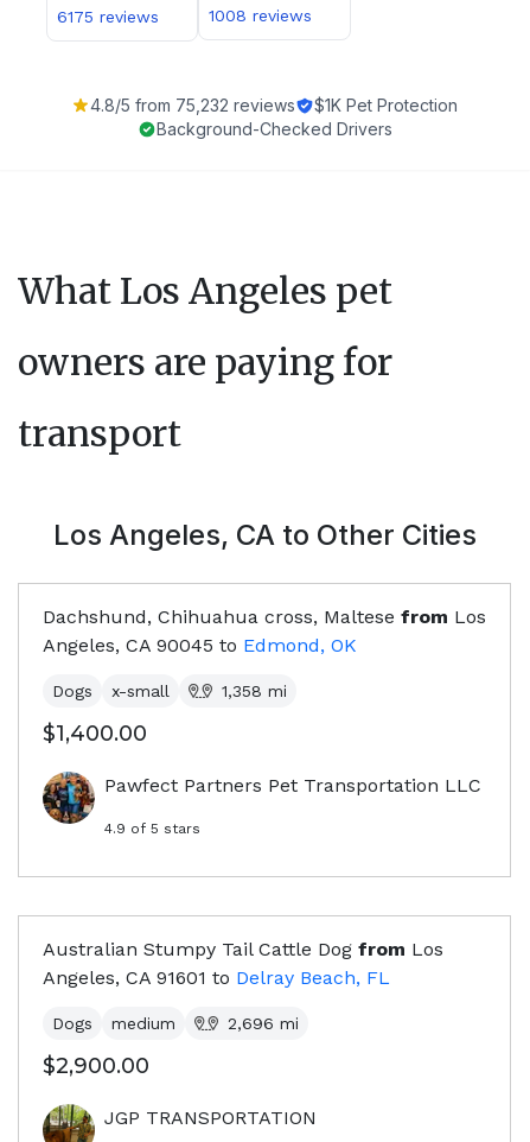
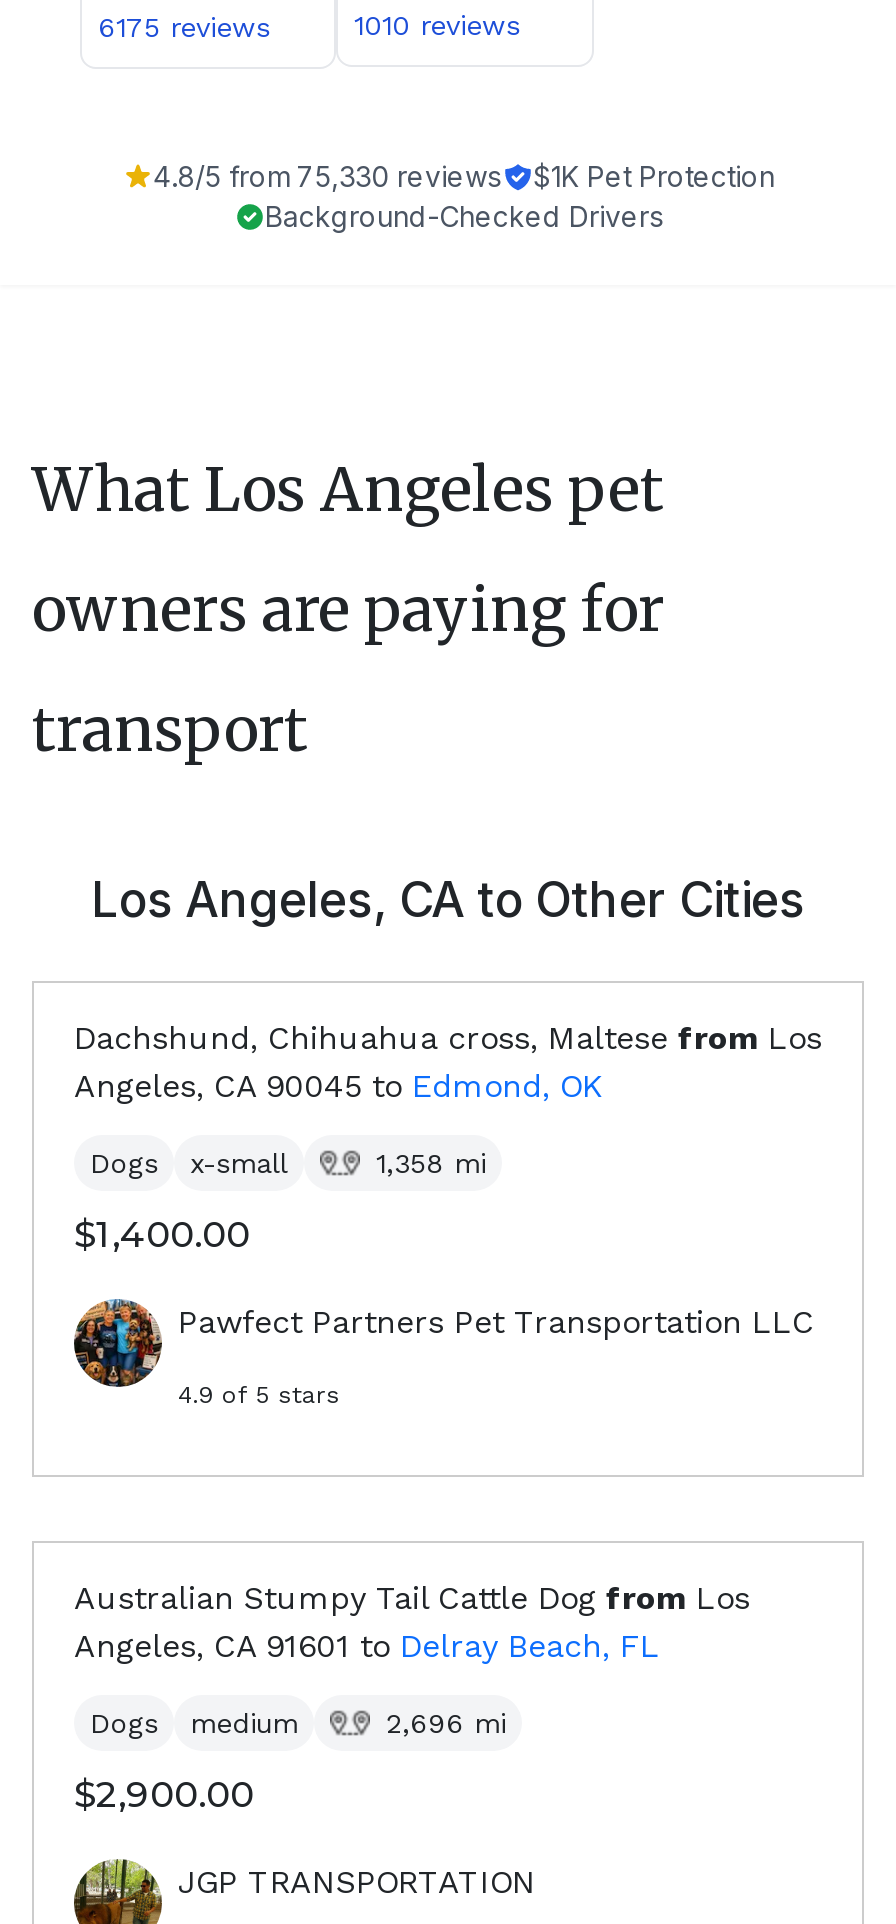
[209,6,312,25] 1008 reviews -> [354,10,520,42] 1010 reviews
[90,95,458,115] 4.8/5 from 75,232 reviews $1K Pet Protection -> [153,160,775,194] 4.8/5 from 75,330 reviews $1K Pet Protection

